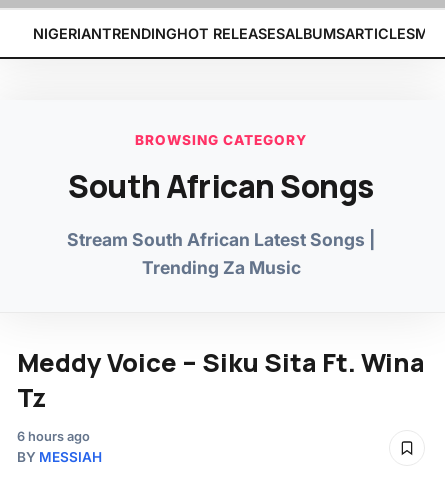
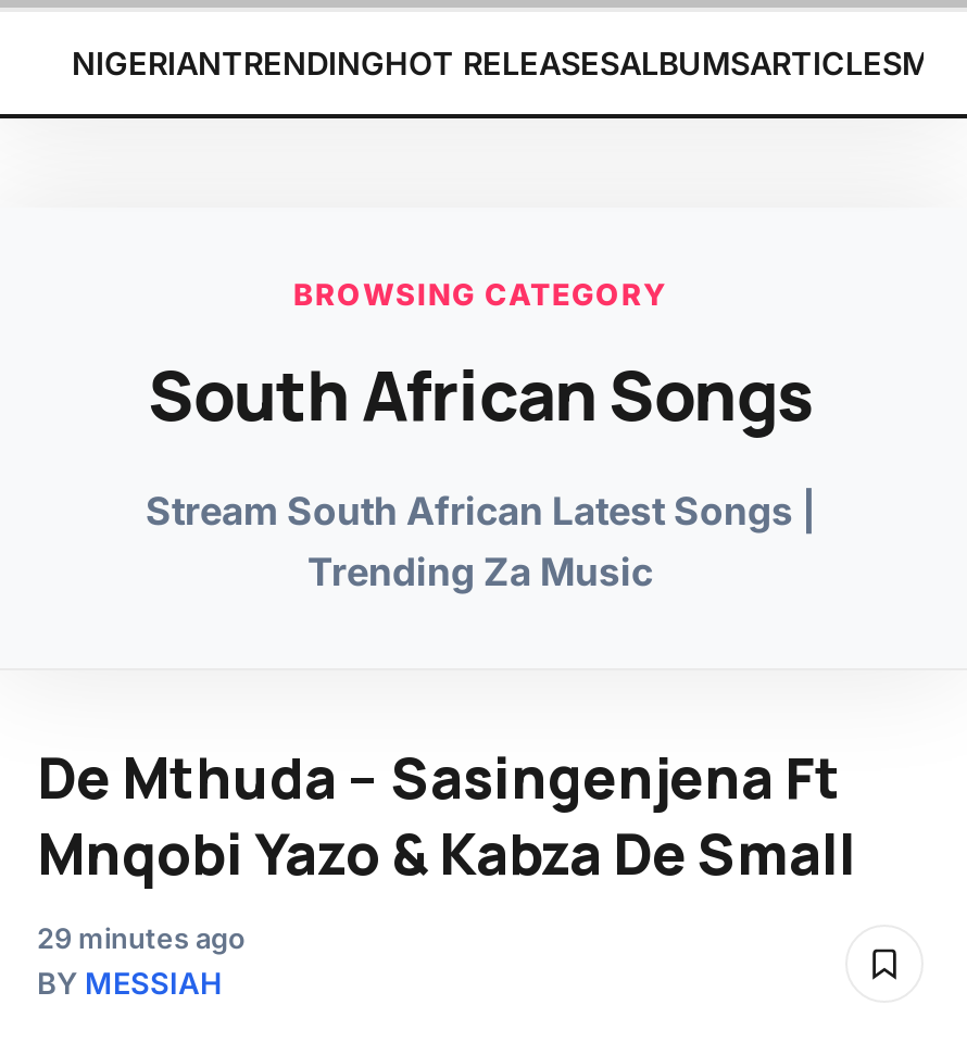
[17,345,425,444] Meddy Voice – Siku Sita Ft. Wina | Tz | 6 hours ago -> [37,740,856,955] De Mthuda – Sasingenjena Ft | Mnqobi Yazo & Kabza De Small | 29 minutes ago

